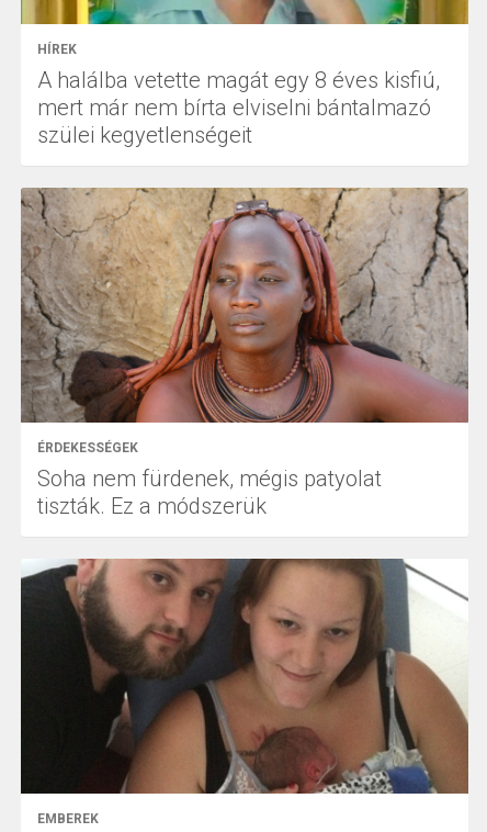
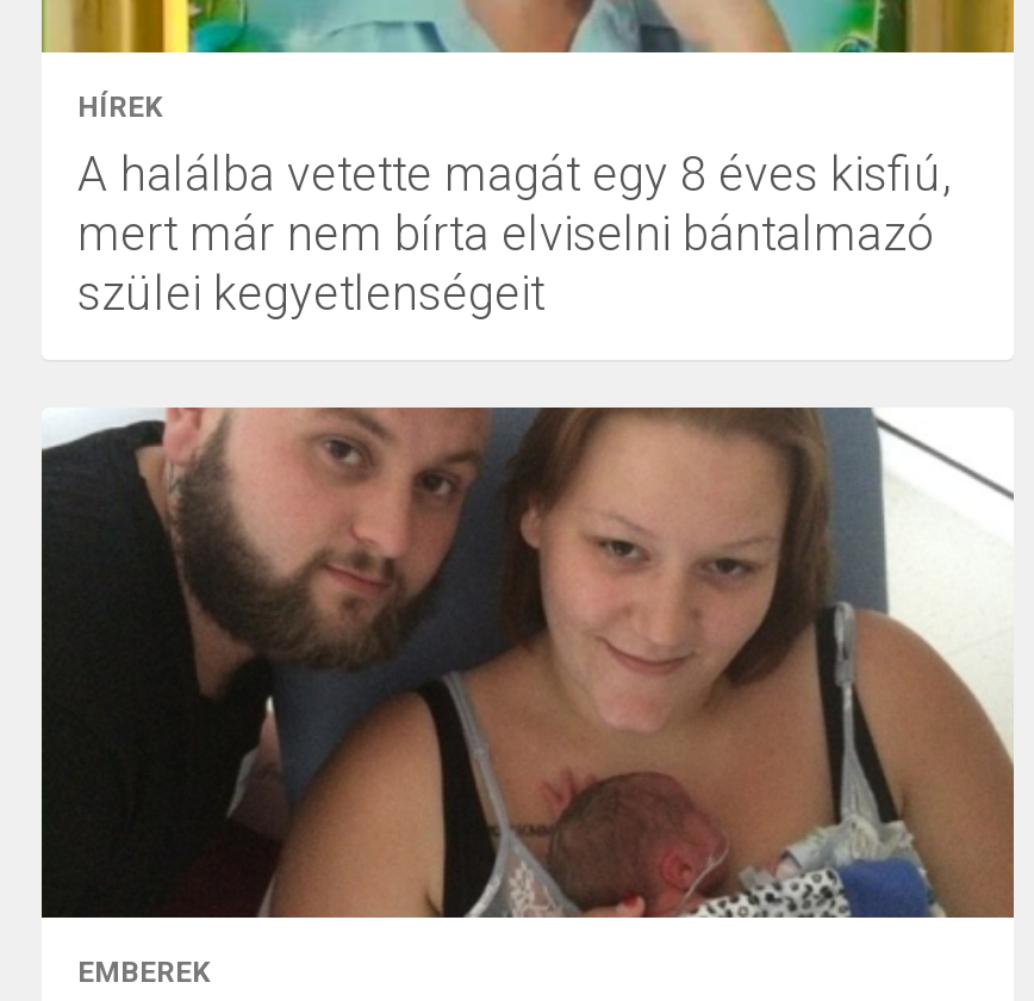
[20,187,469,519] [image] | ÉRDEKESSÉGEK | Soha nem fürdenek, mégis patyolat | tiszták. Ez a módszerük -> none

